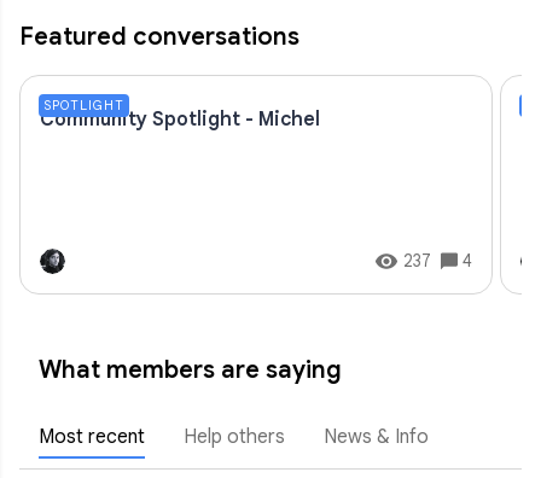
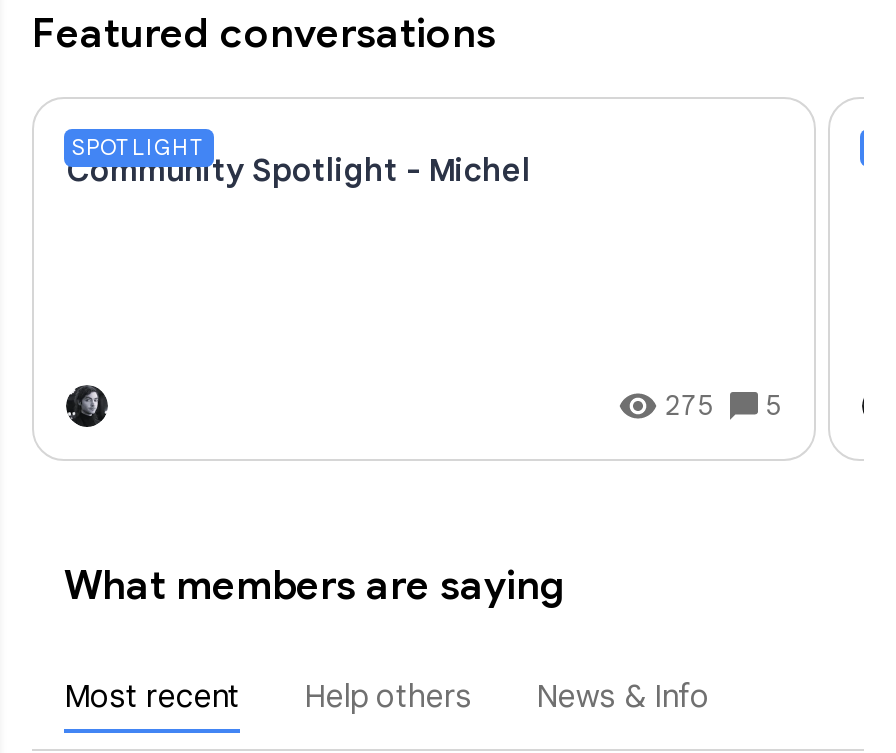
[403,250,431,272] 237 -> [666,387,714,423] 275
[462,250,472,272] 4 -> [766,387,782,423] 5

